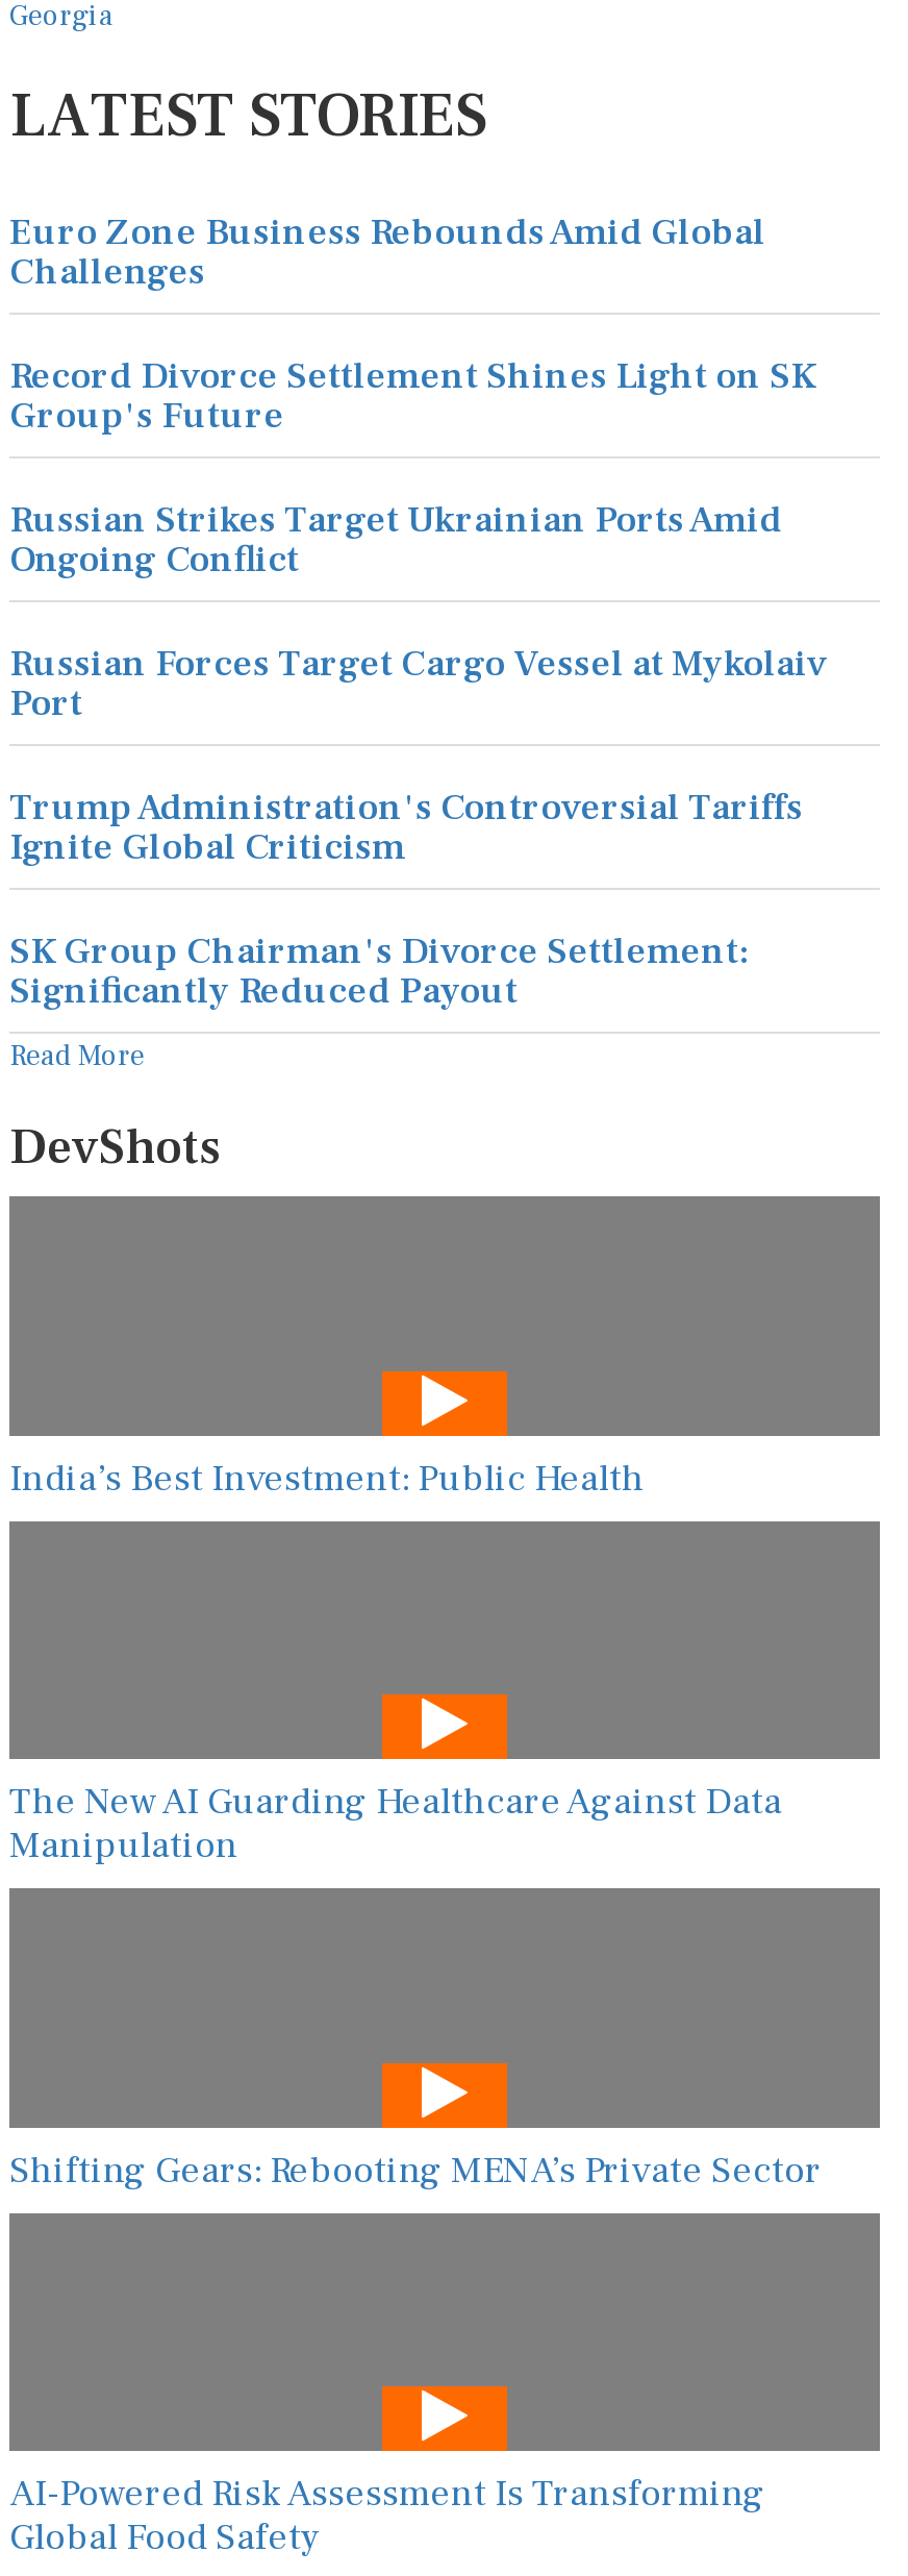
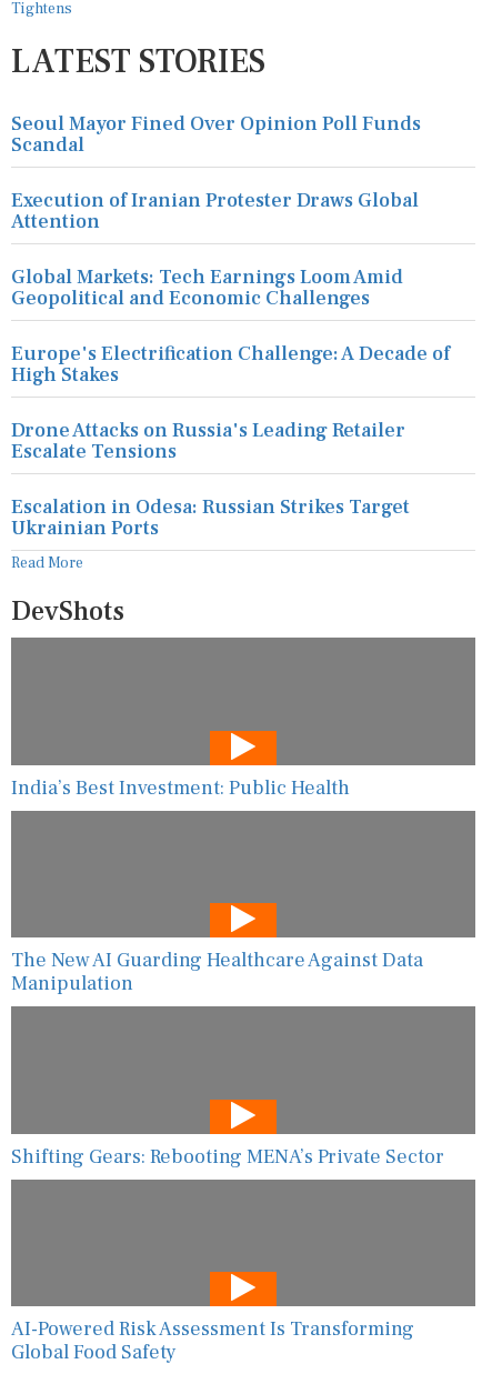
[9,208,765,296] Euro Zone Business Rebounds Amid Global | Challenges -> [11,111,421,158] Seoul Mayor Fined Over Opinion Poll Funds | Scandal
[9,352,815,440] Record Divorce Settlement Shines Light on SK | Group's Future -> [11,188,419,234] Execution of Iranian Protester Draws Global | Attention
[9,496,782,584] Russian Strikes Target Ukrainian Ports Amid | Ongoing Conflict -> [11,264,403,311] Global Markets: Tech Earnings Loom Amid | Geopolitical and Economic Challenges
[9,640,828,727] Russian Forces Target Cargo Vessel at Mykolaiv | Port -> [11,341,450,388] Europe's Electrification Challenge: A Decade of | High Stakes
[9,784,803,871] Trump Administration's Controversial Tariffs | Ignite Global Criticism -> [11,418,405,464] Drone Attacks on Russia's Leading Retailer | Escalate Tensions
[9,927,749,1015] SK Group Chairman's Divorce Settlement: | Significantly Reduced Payout -> [11,494,410,541] Escalation in Odesa: Russian Strikes Target | Ukrainian Ports

